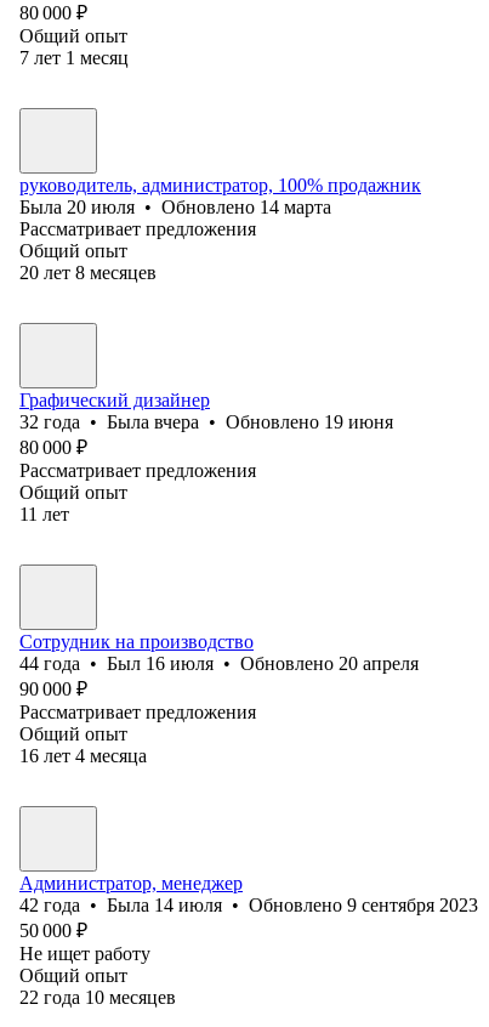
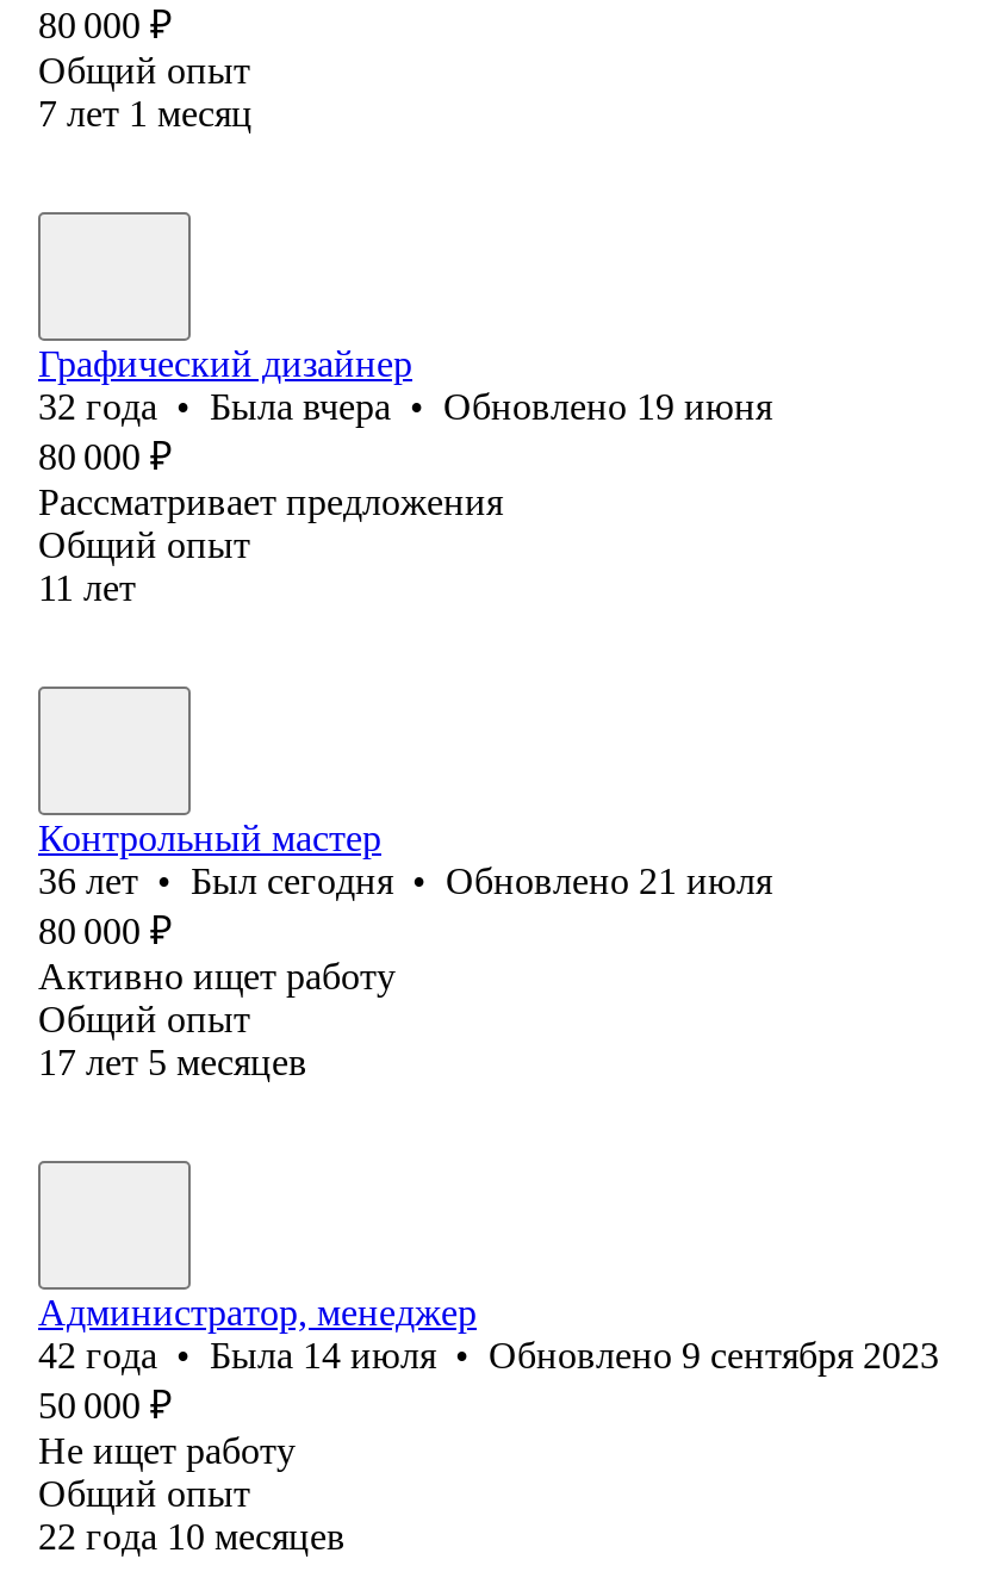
[19,175,421,283] руководитель, администратор, 100% продажник | Была 20 июля • Обновлено 14 марта | Рассматривает предложения | Общий опыт | 20 лет 8 месяцев -> none
[19,631,419,722] Сотрудник на производство | 44 года • Был 16 июля • Обновлено 20 апреля | 90 000 ₽ | Рассматривает предложения -> [38,817,772,996] Контрольный мастер | 36 лет • Был сегодня • Обновлено 21 июля | 80 000 ₽ | Активно ищет работу
[19,745,147,766] 16 лет 4 месяца -> [38,1041,307,1082] 17 лет 5 месяцев

